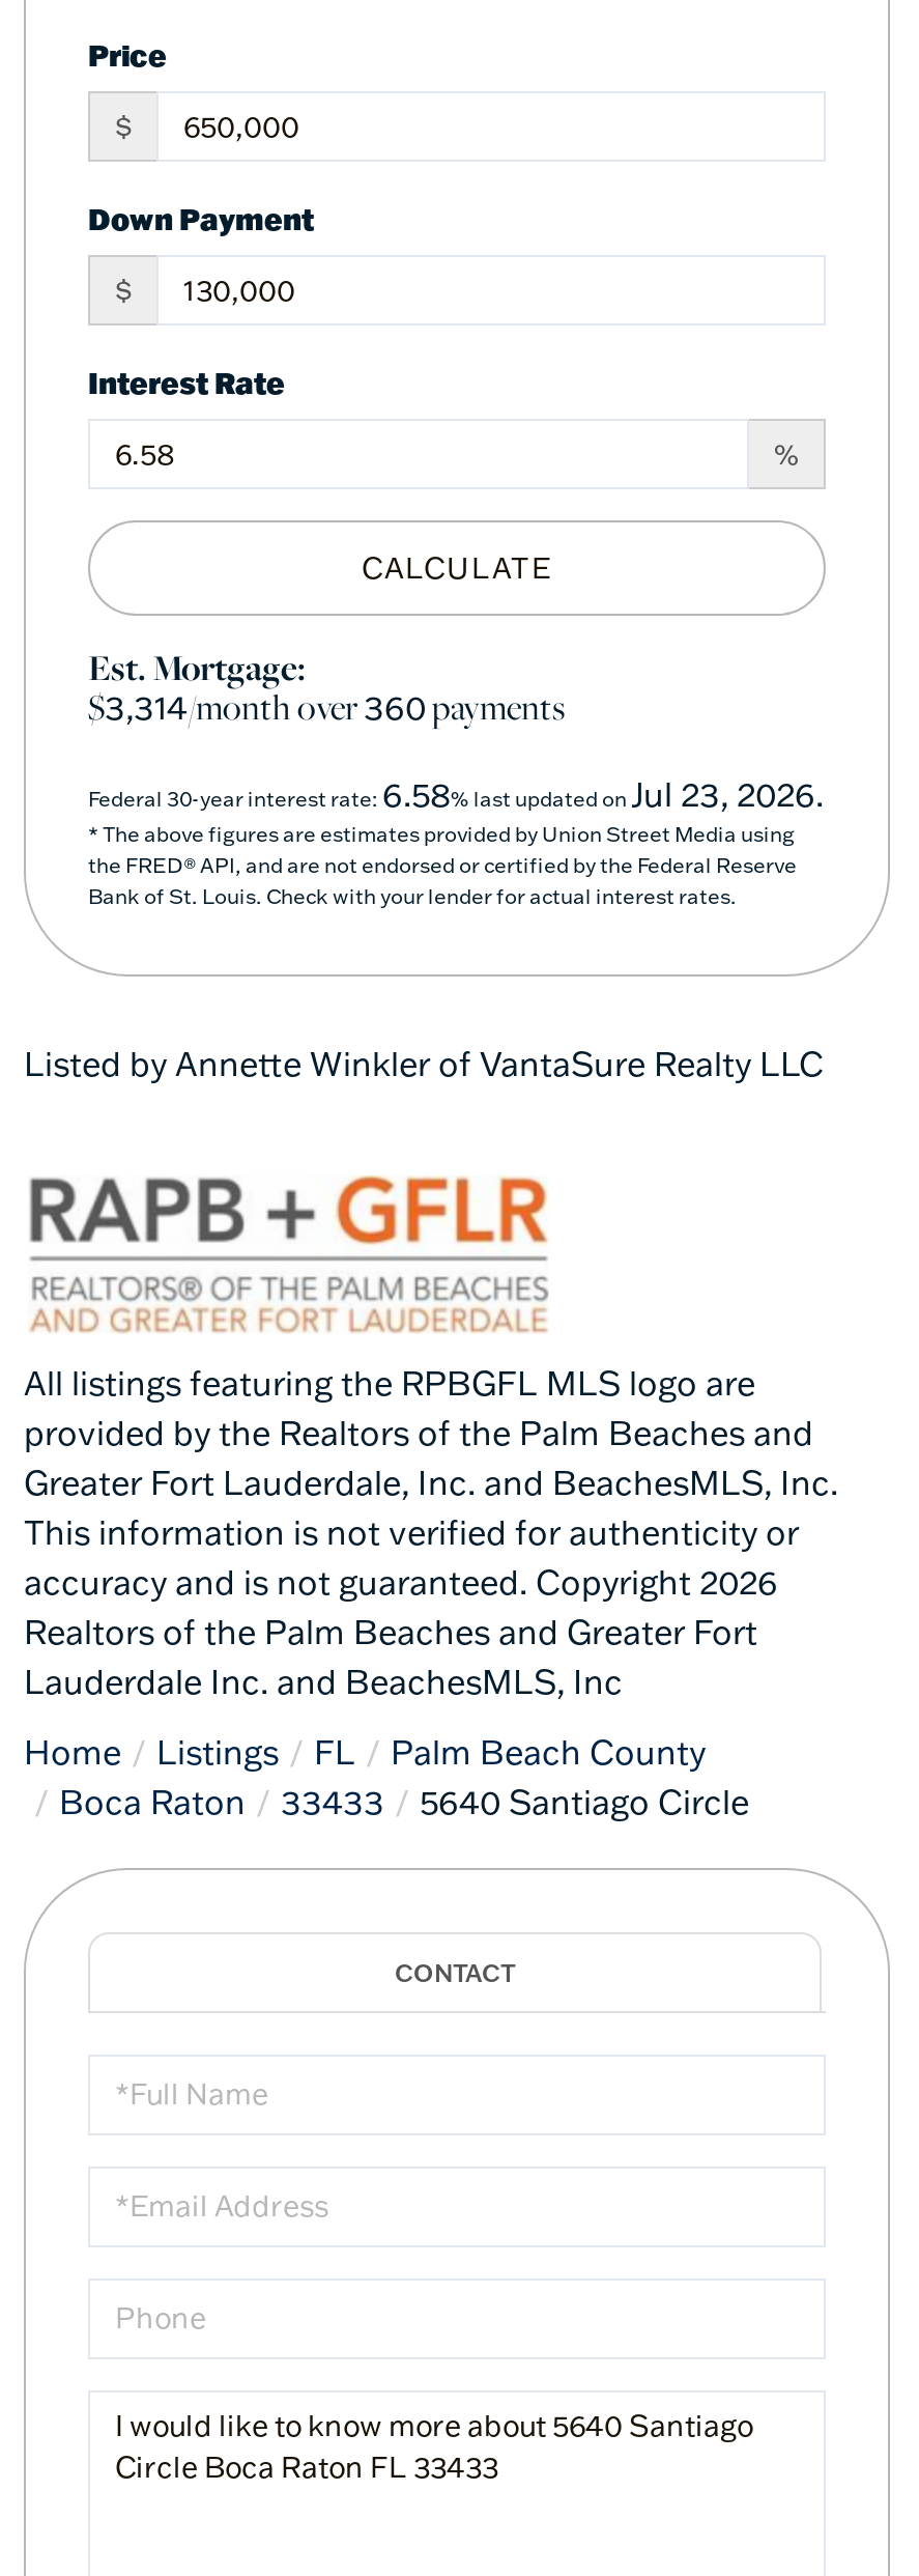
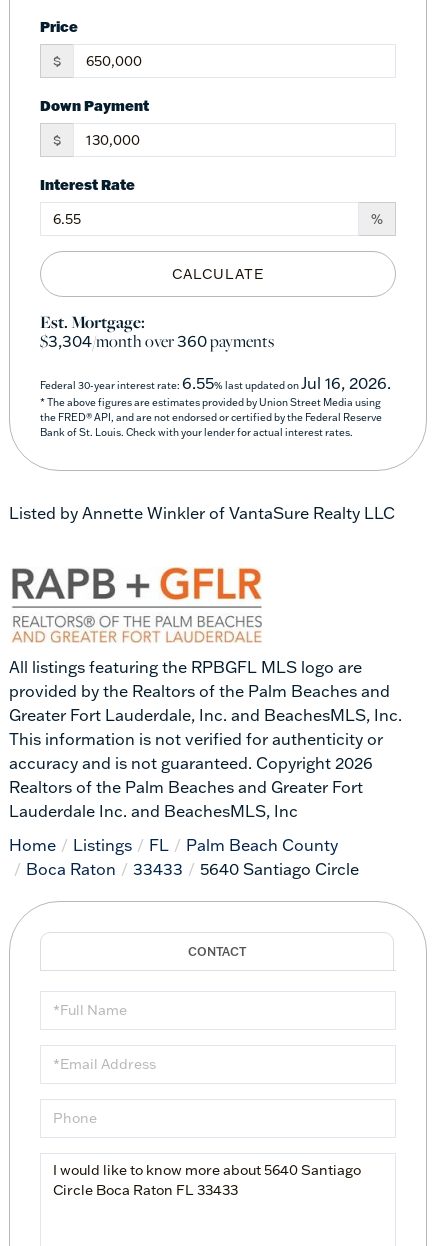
[88,681,565,731] $3,314/month over360payments -> [40,330,274,352] $3,304/month over360payments
[88,773,824,814] Federal 30-year interest rate: 6.58% last updated on Jul 23, 2026. -> [40,373,391,393] Federal 30-year interest rate: 6.55% last updated on Jul 16, 2026.

